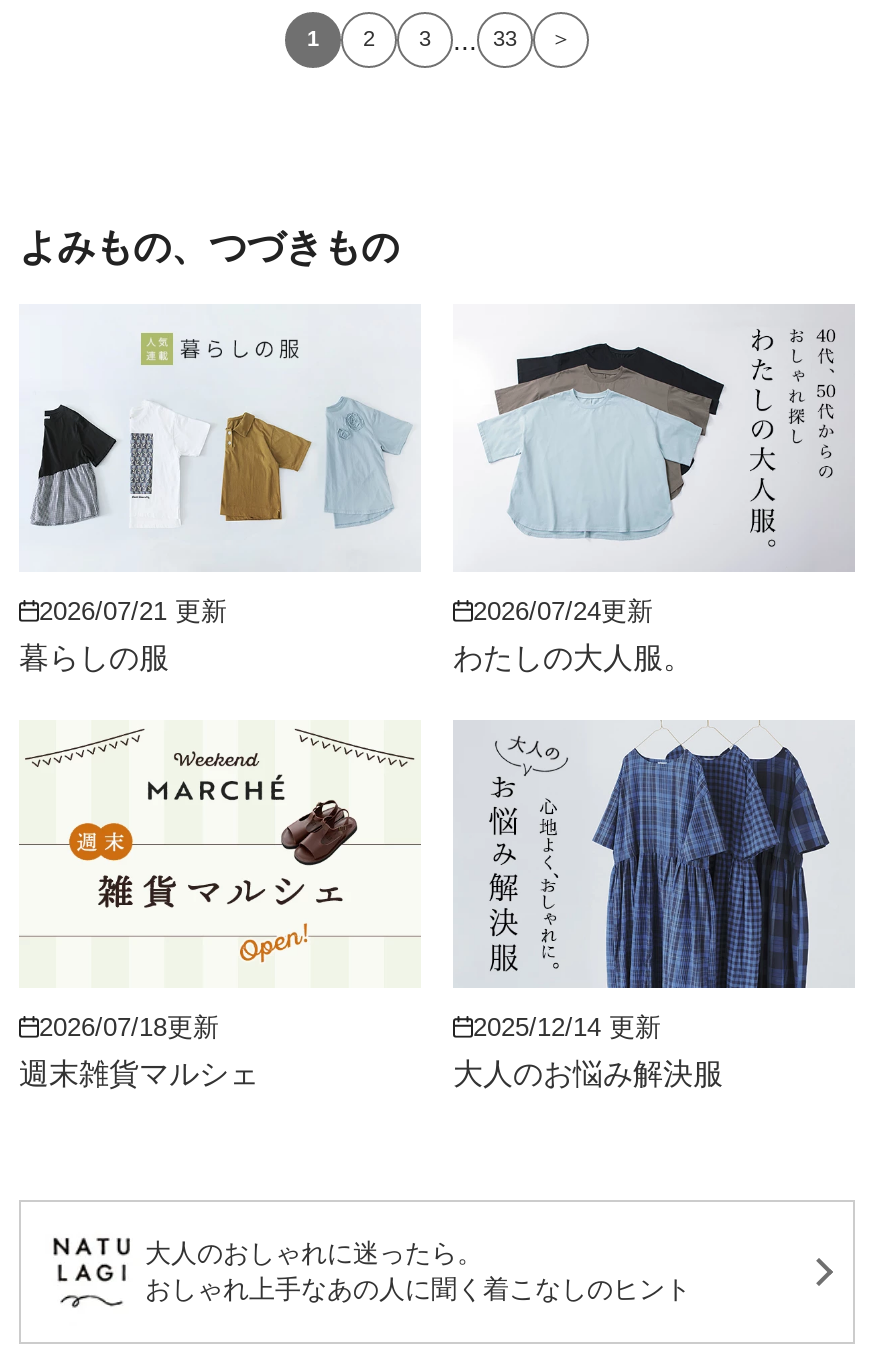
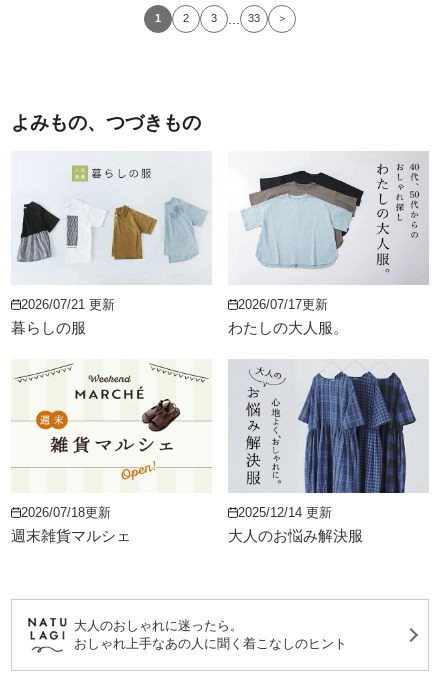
[473,596,653,626] 2026/07/24更新 -> [238,297,328,312] 2026/07/17更新

